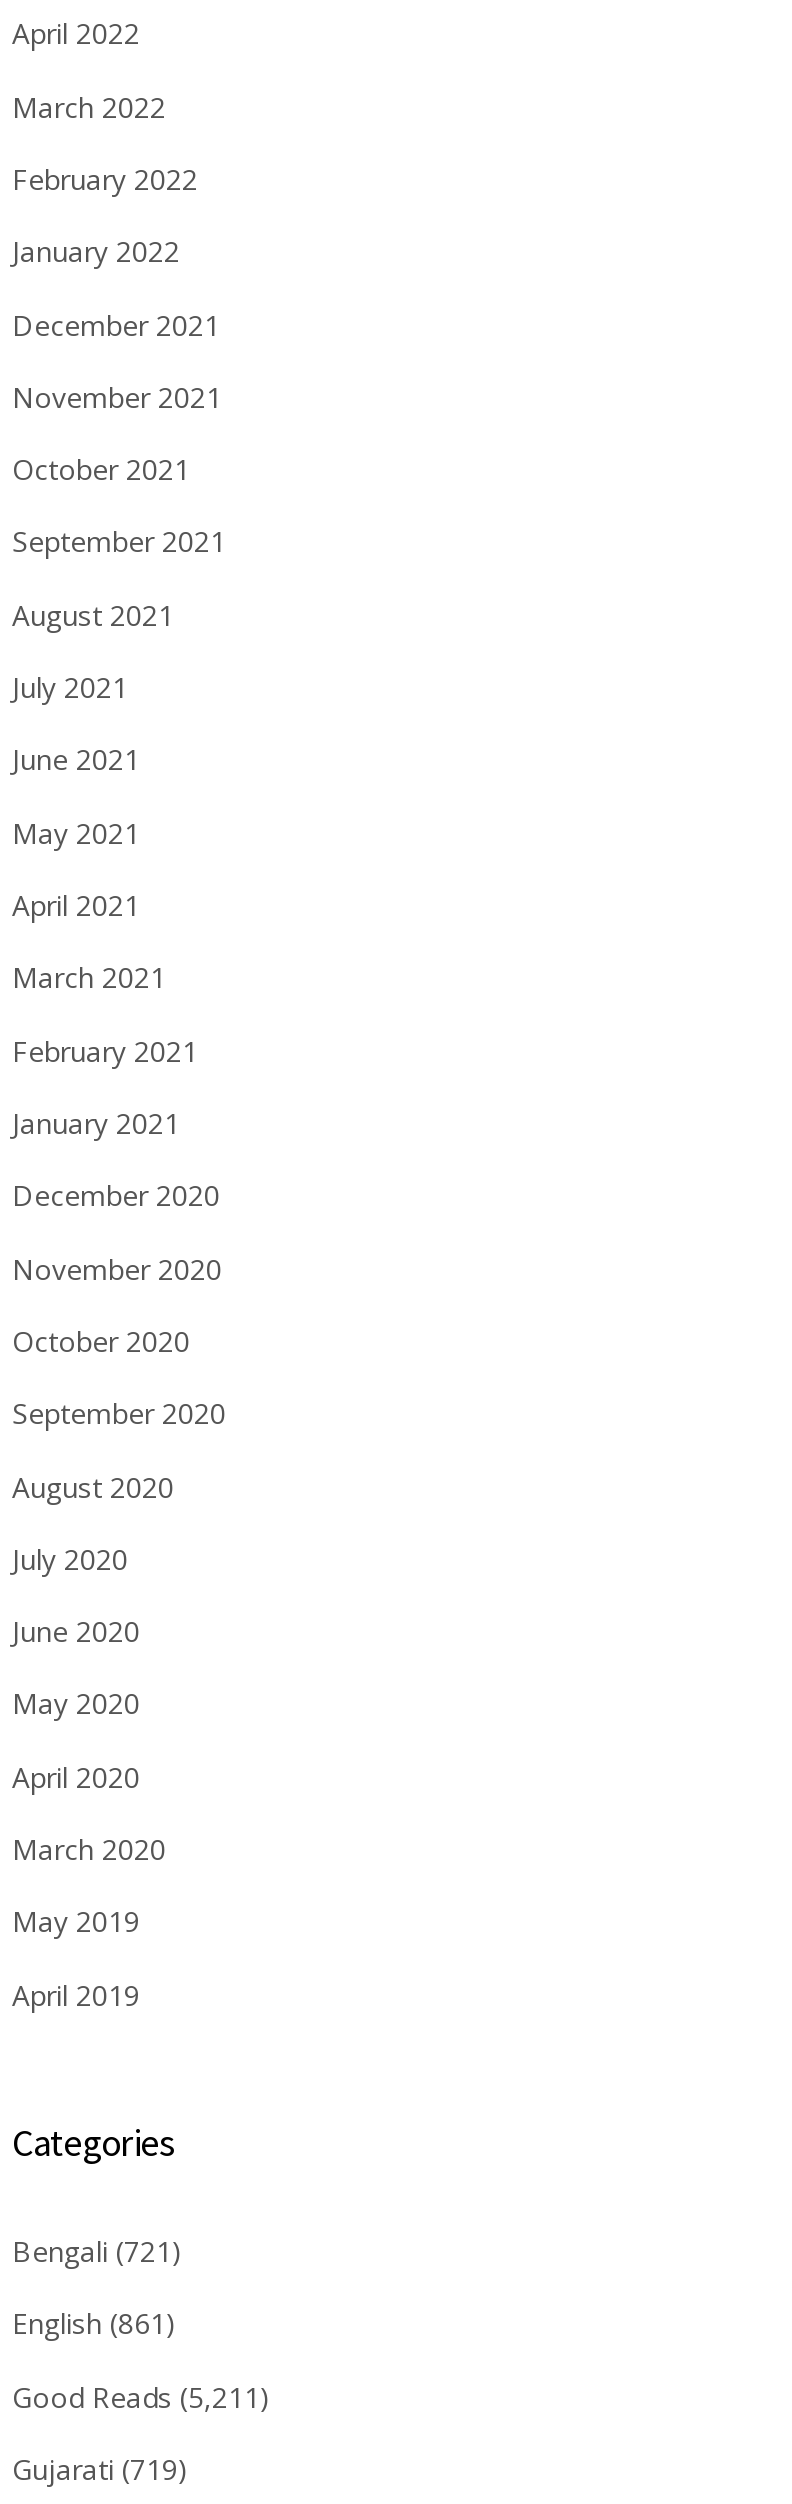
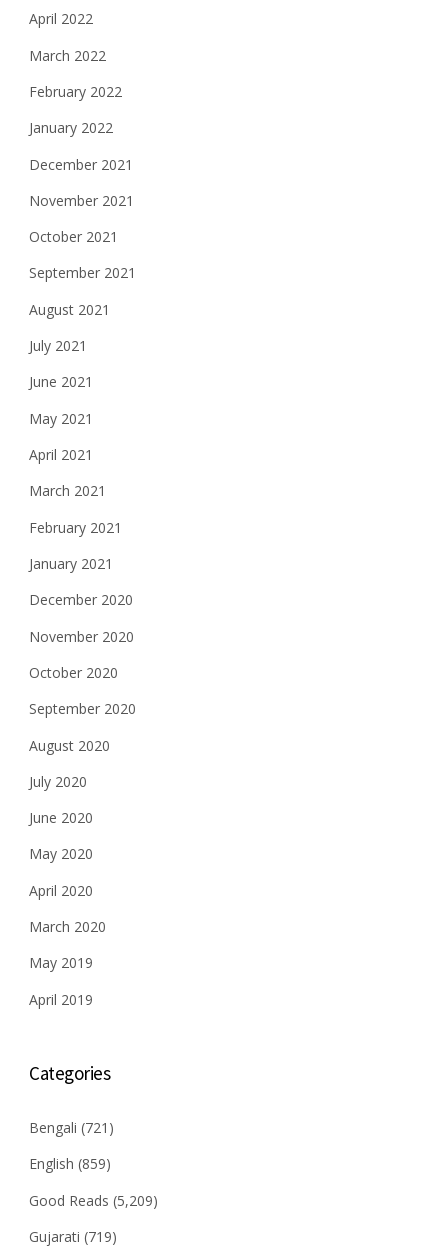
[12,2305,176,2343] English (861) -> [29,1154,111,1173] English (859)
[12,2377,270,2415] Good Reads (5,211) -> [29,1191,158,1210] Good Reads (5,209)

